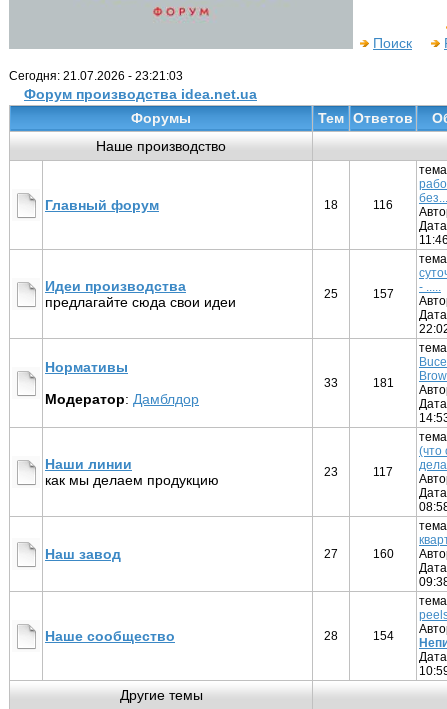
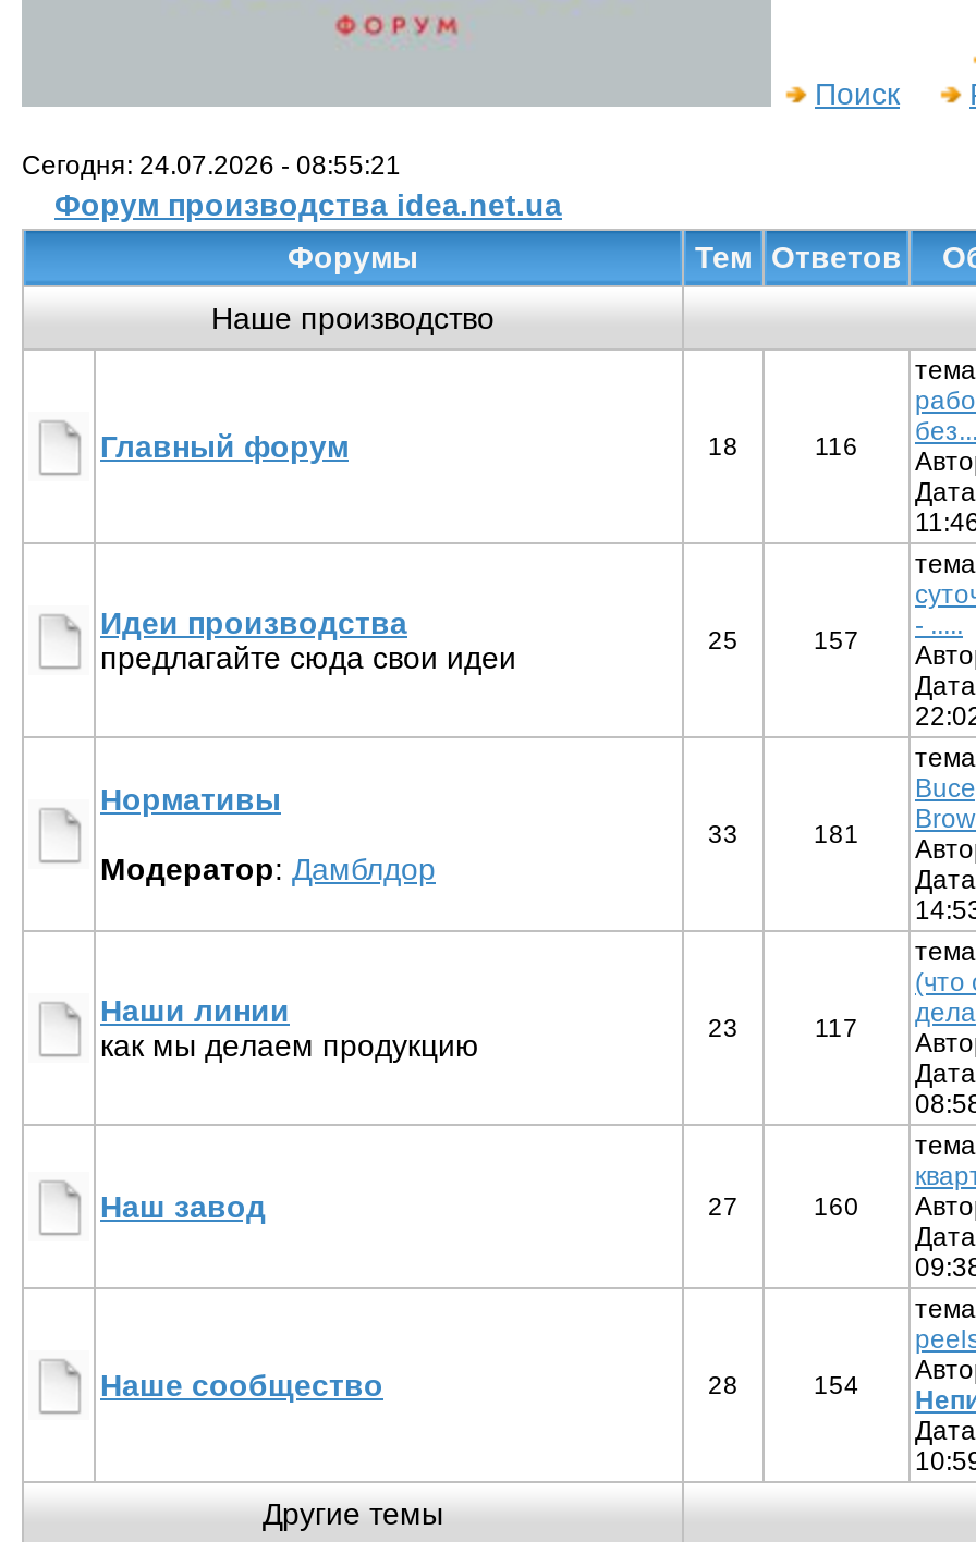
[9,69,183,83] Сегодня: 21.07.2026 - 23:21:03 -> [22,150,401,181] Сегодня: 24.07.2026 - 08:55:21

